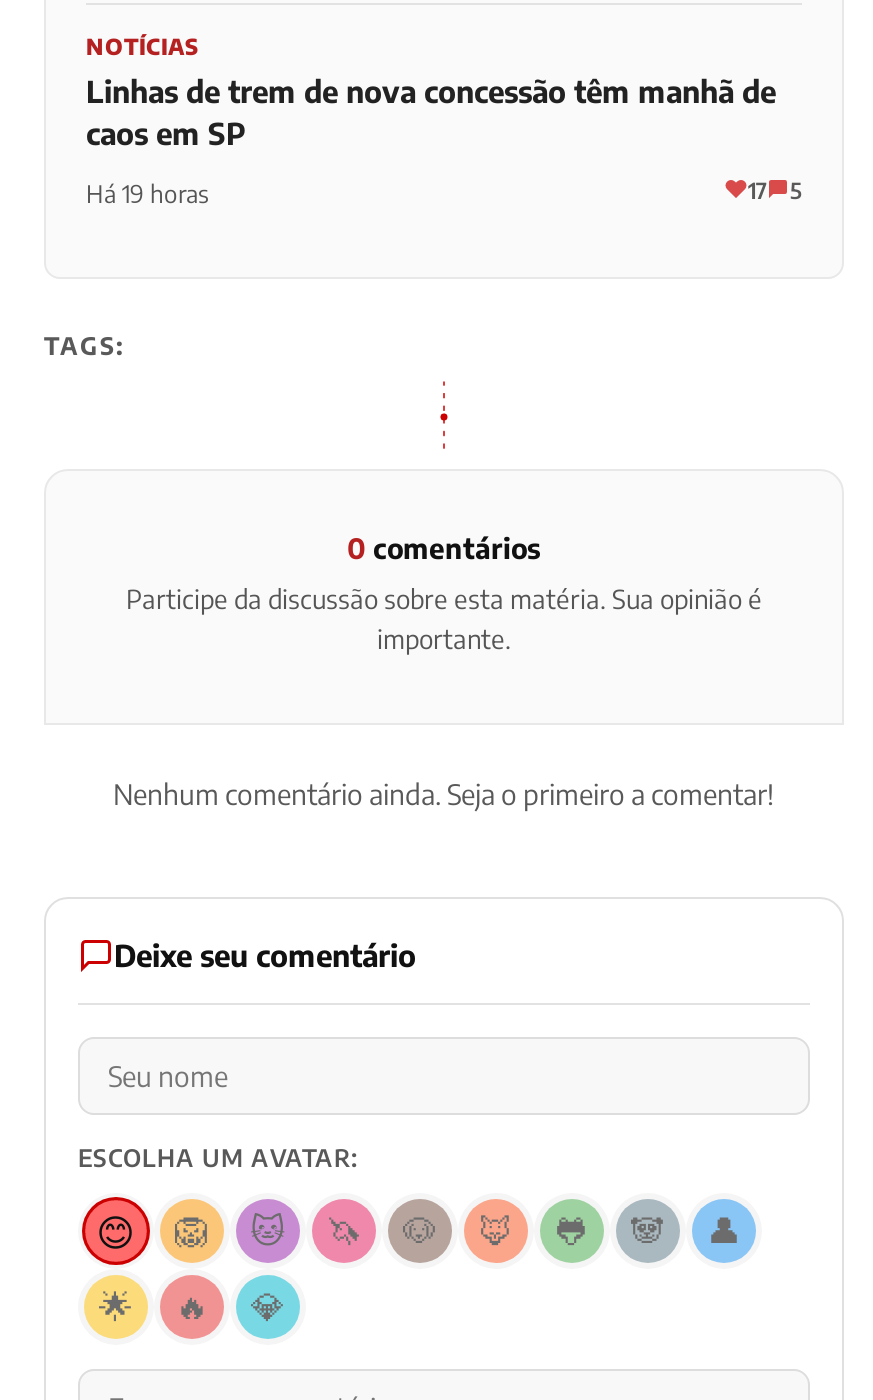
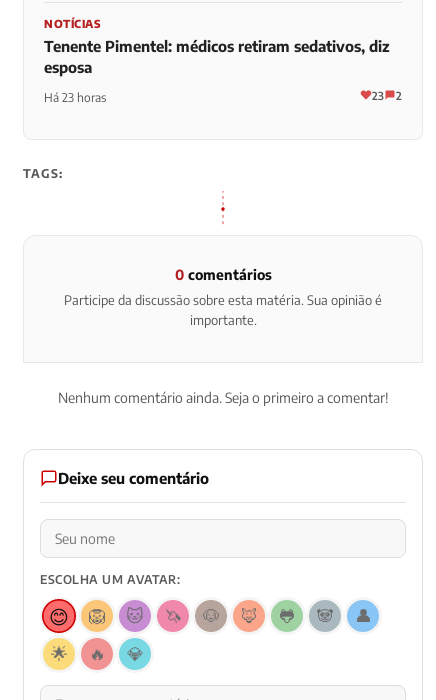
[86,73,776,151] Linhas de trem de nova concessão têm manhã de | caos em SP -> [44,37,390,76] Tenente Pimentel: médicos retiram sedativos, diz | esposa
[86,177,802,209] Há 19 horas | 17 | 5 -> [44,89,402,105] Há 23 horas | 23 | 2

